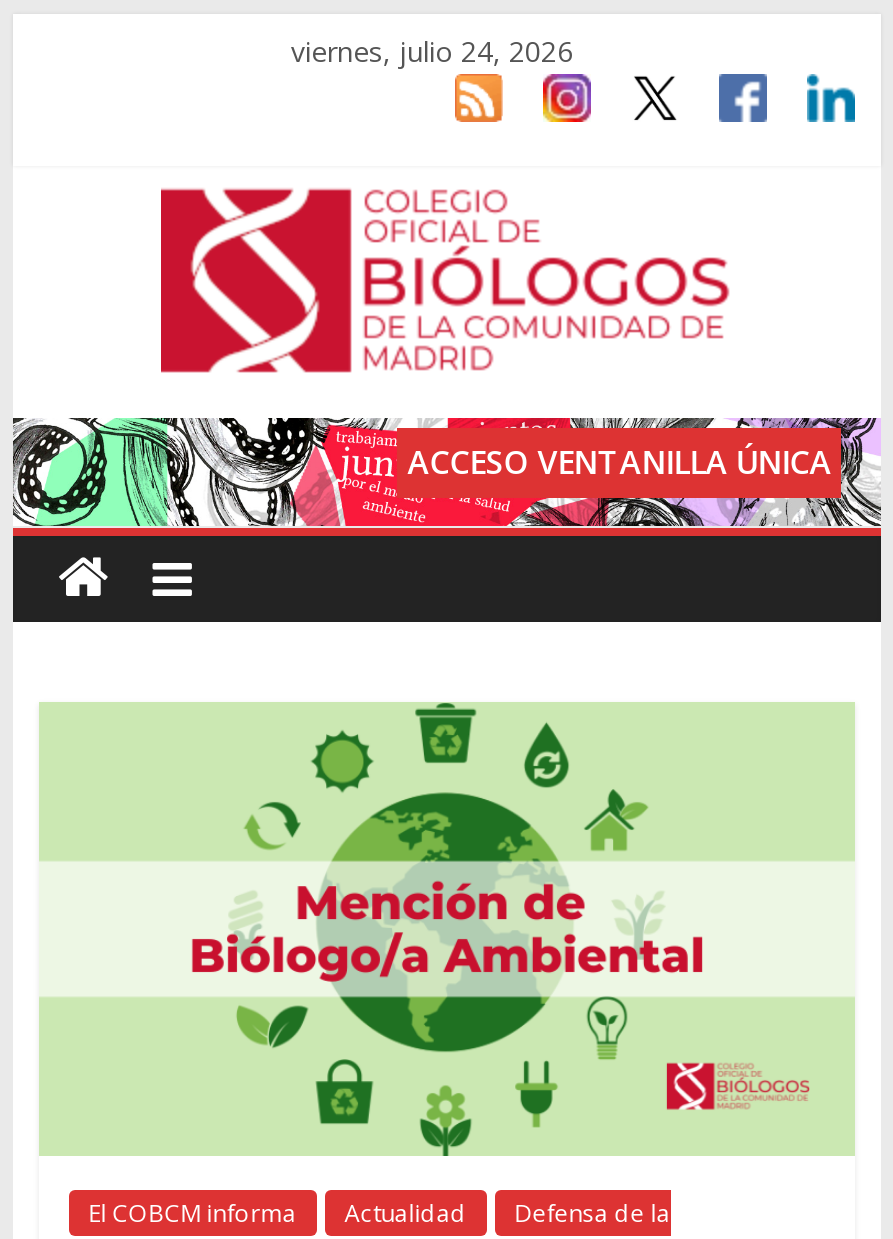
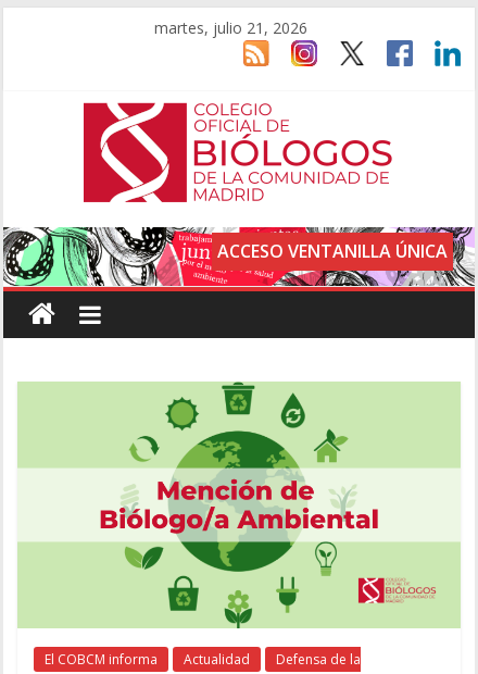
[291,32,573,70] viernes, julio 24, 2026 -> [154,17,307,38] martes, julio 21, 2026

